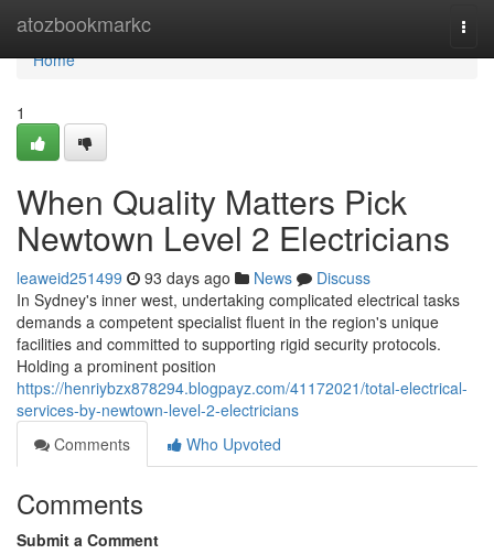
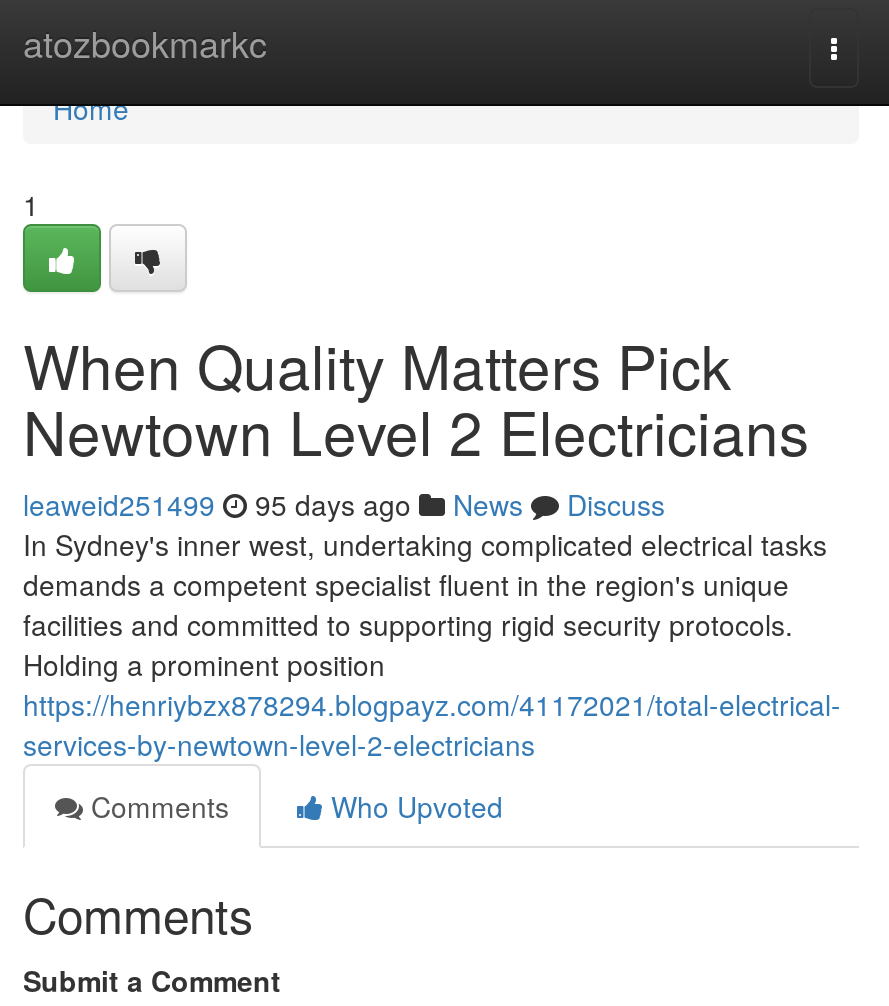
[17,267,370,289] leaweid251499 93 days ago News Discuss -> [23,484,665,524] leaweid251499 95 days ago News Discuss

